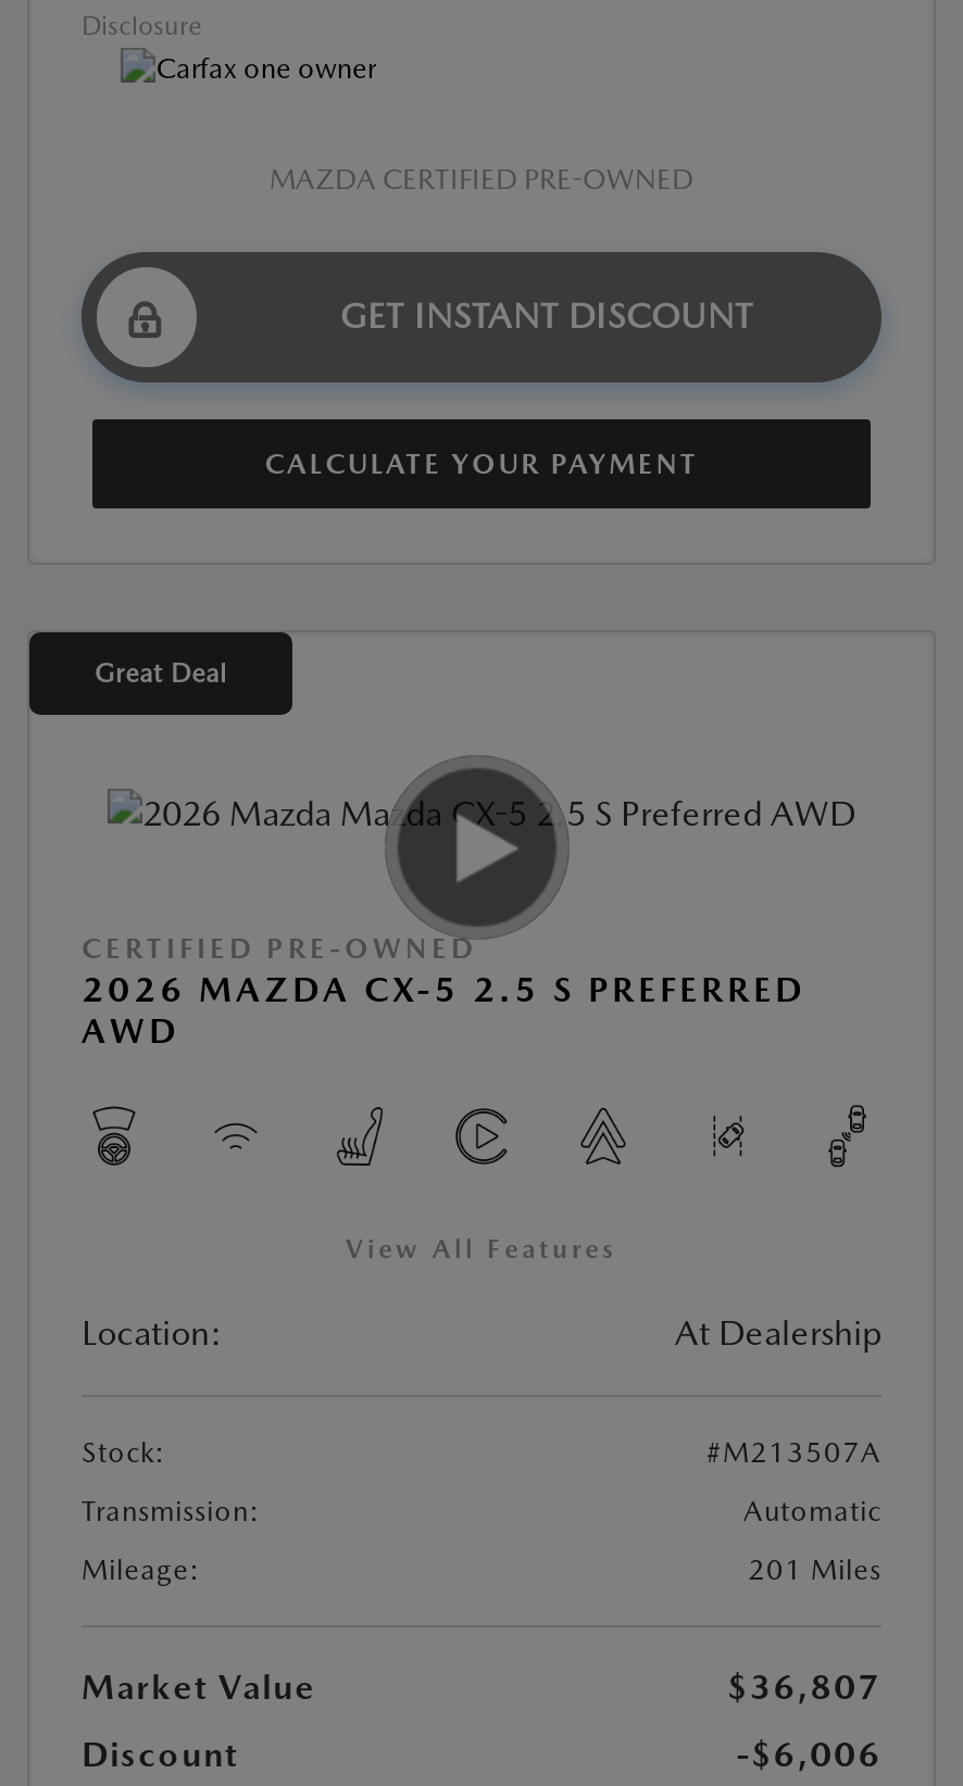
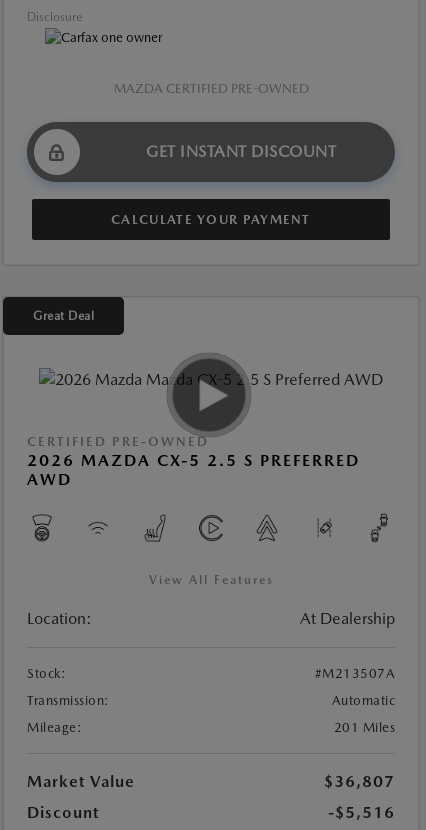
[736,1734,881,1775] -$6,006 -> [328,803,395,822] -$5,516

